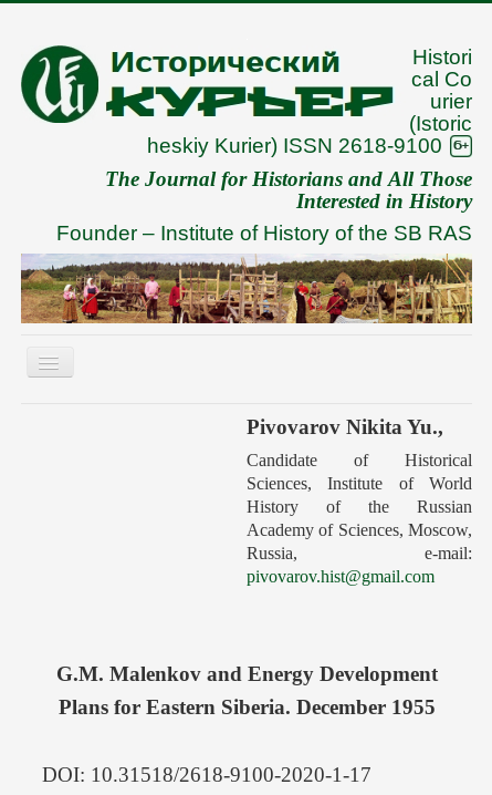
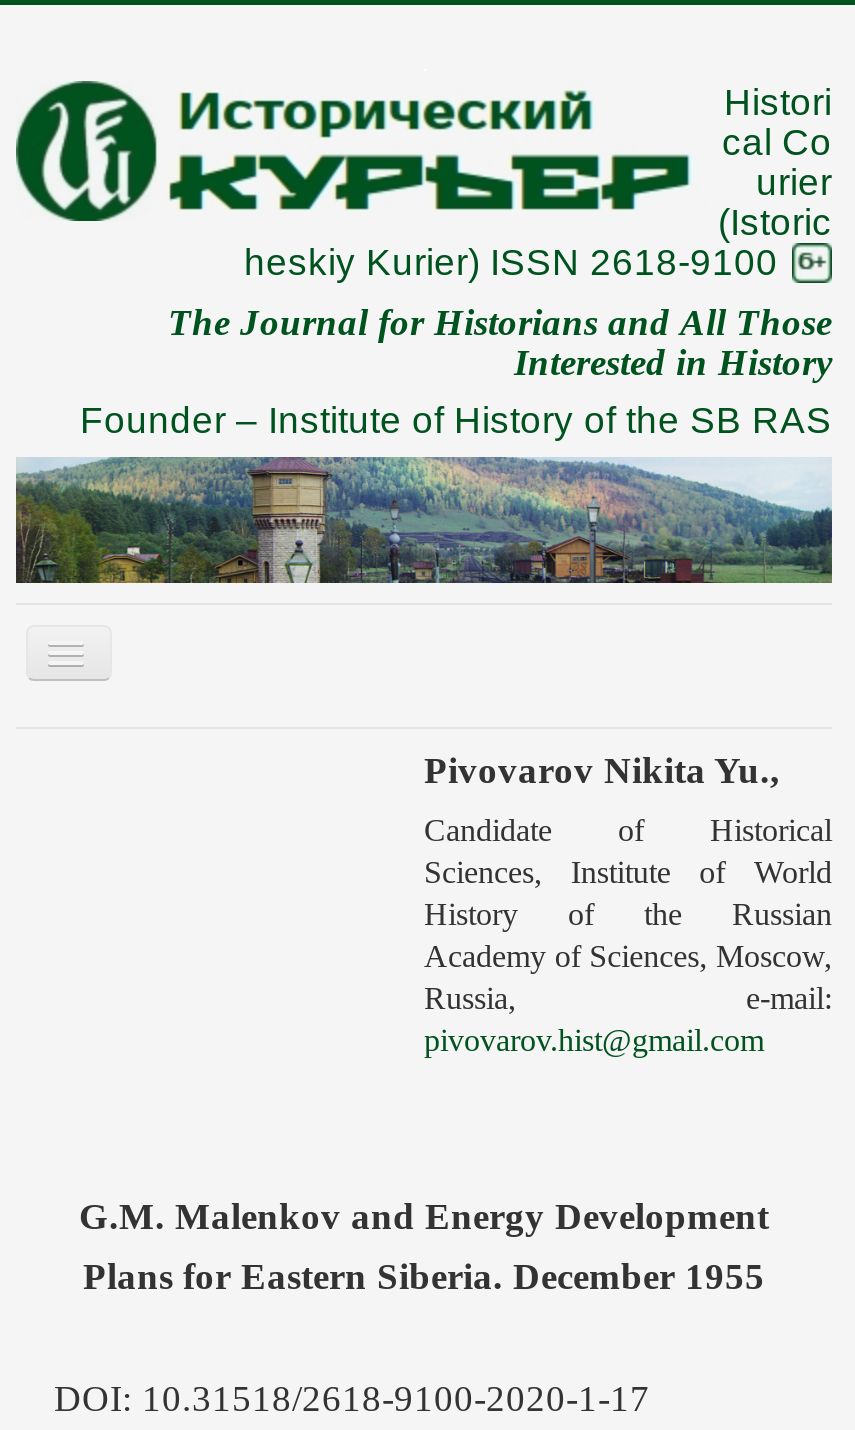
[20,254,473,324] [image] -> [14,455,834,585] [image]

